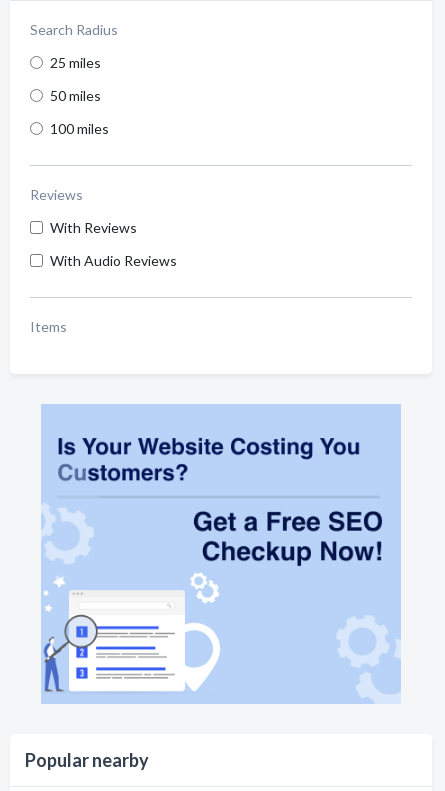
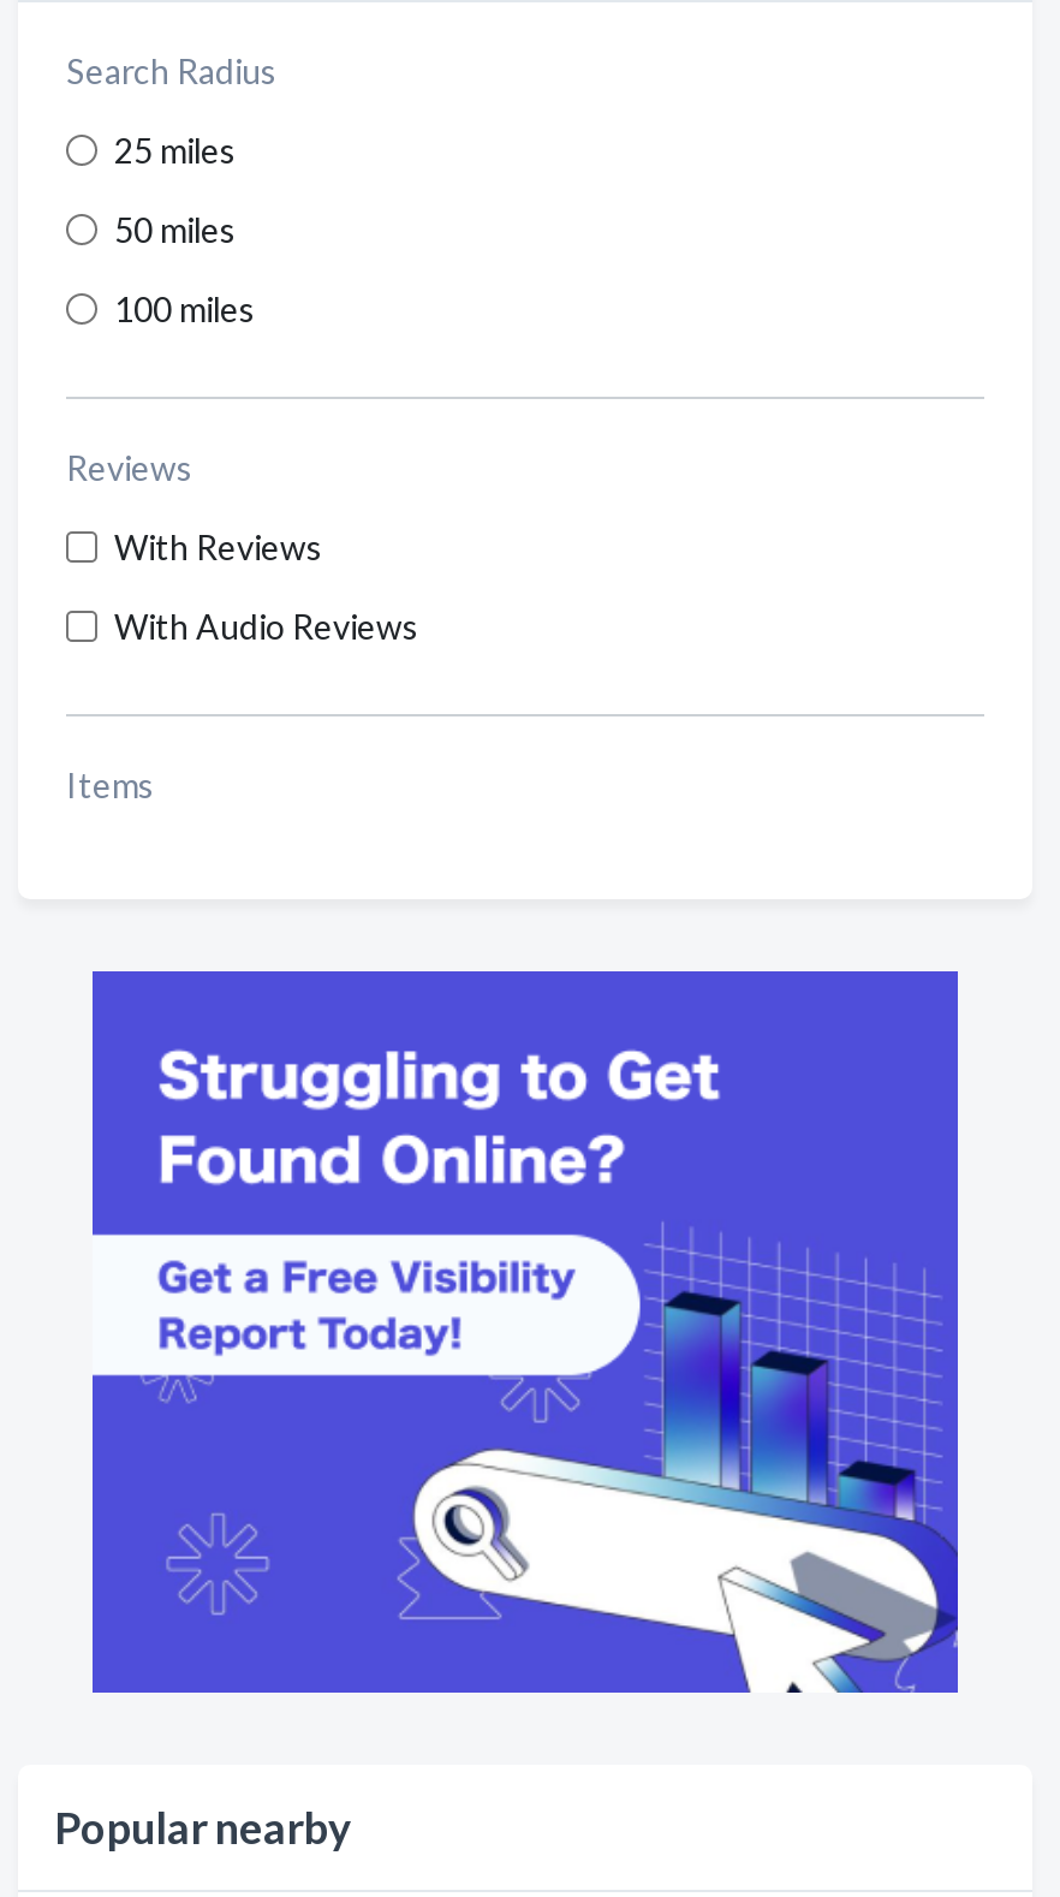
[41,404,401,704] [image] -> [90,969,960,1695] [image]

